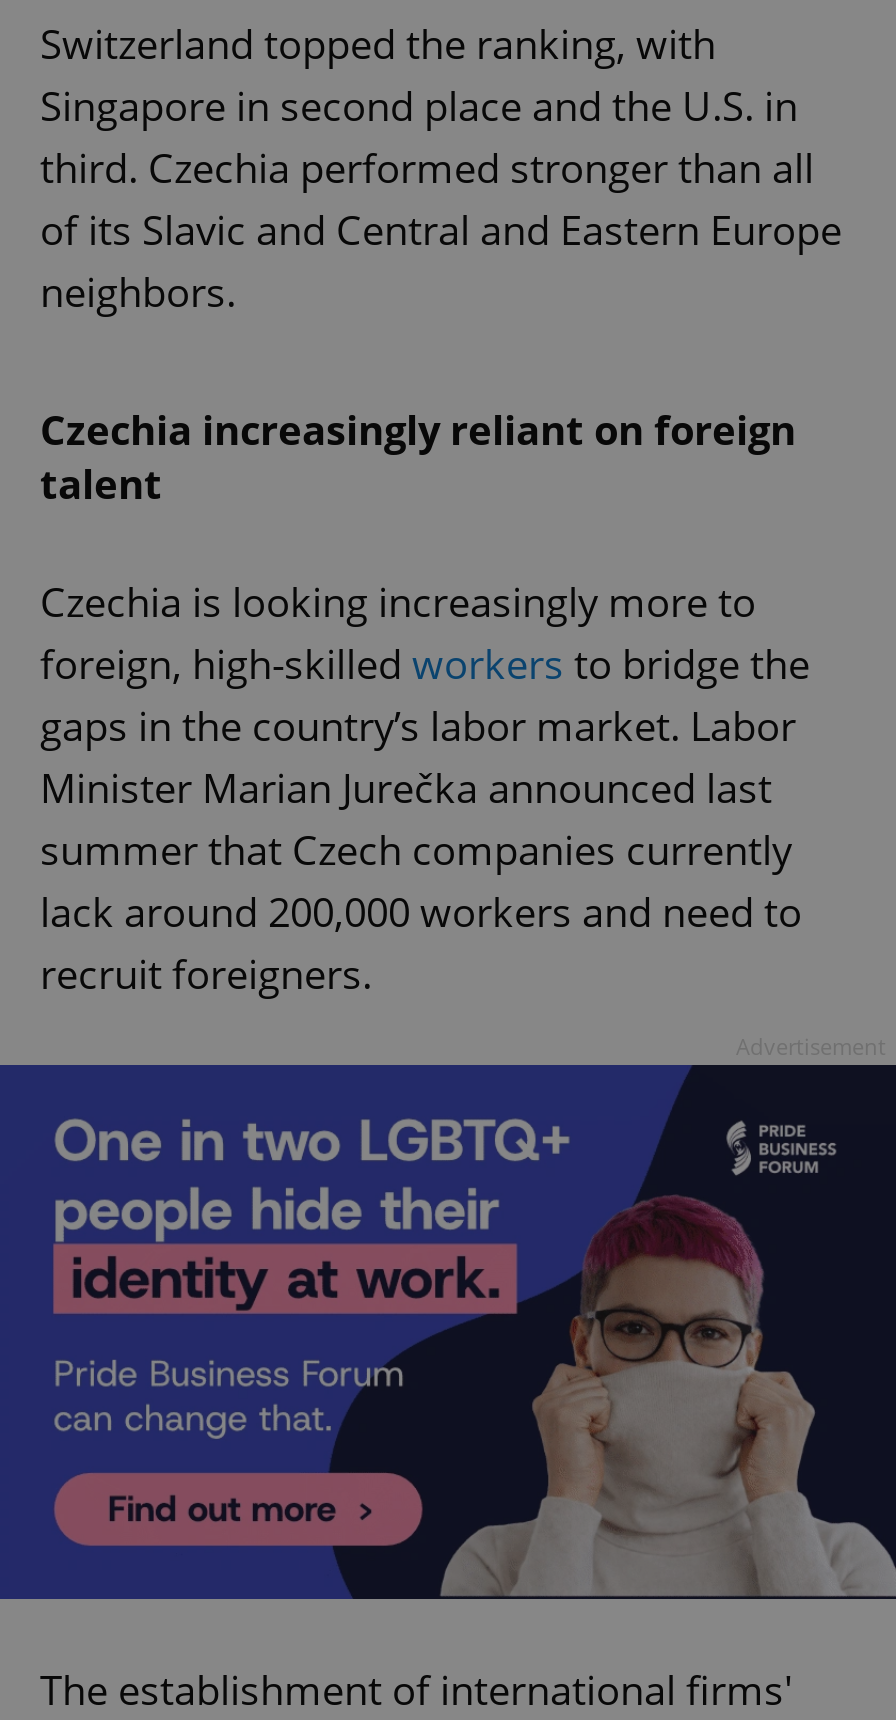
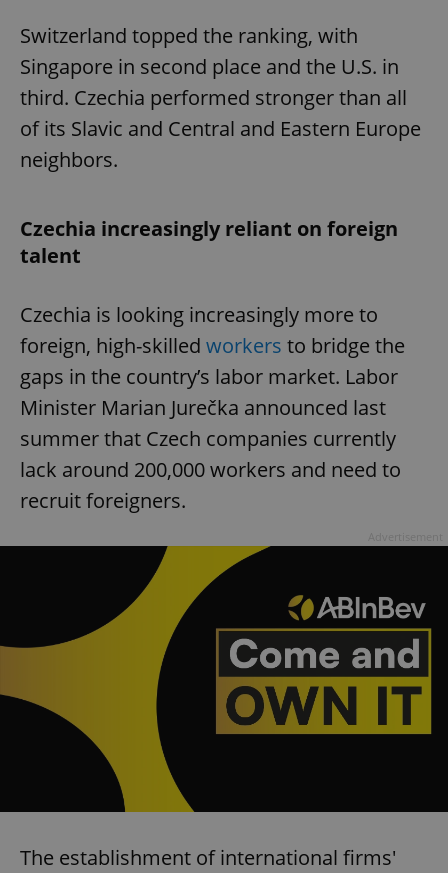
[6,1062,890,1602] [image] -> [3,545,445,813] [image]

